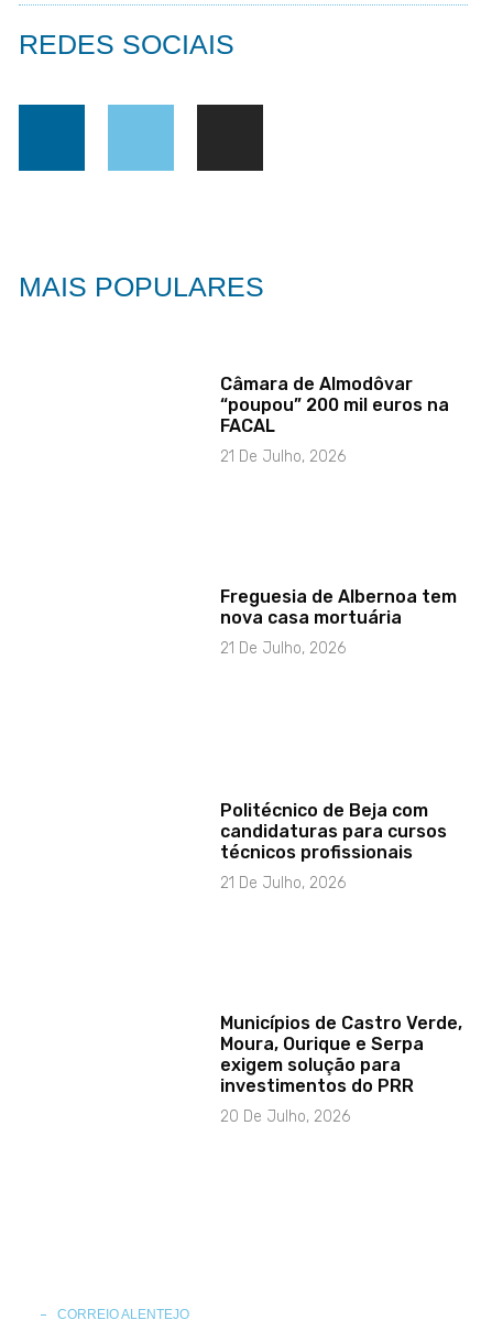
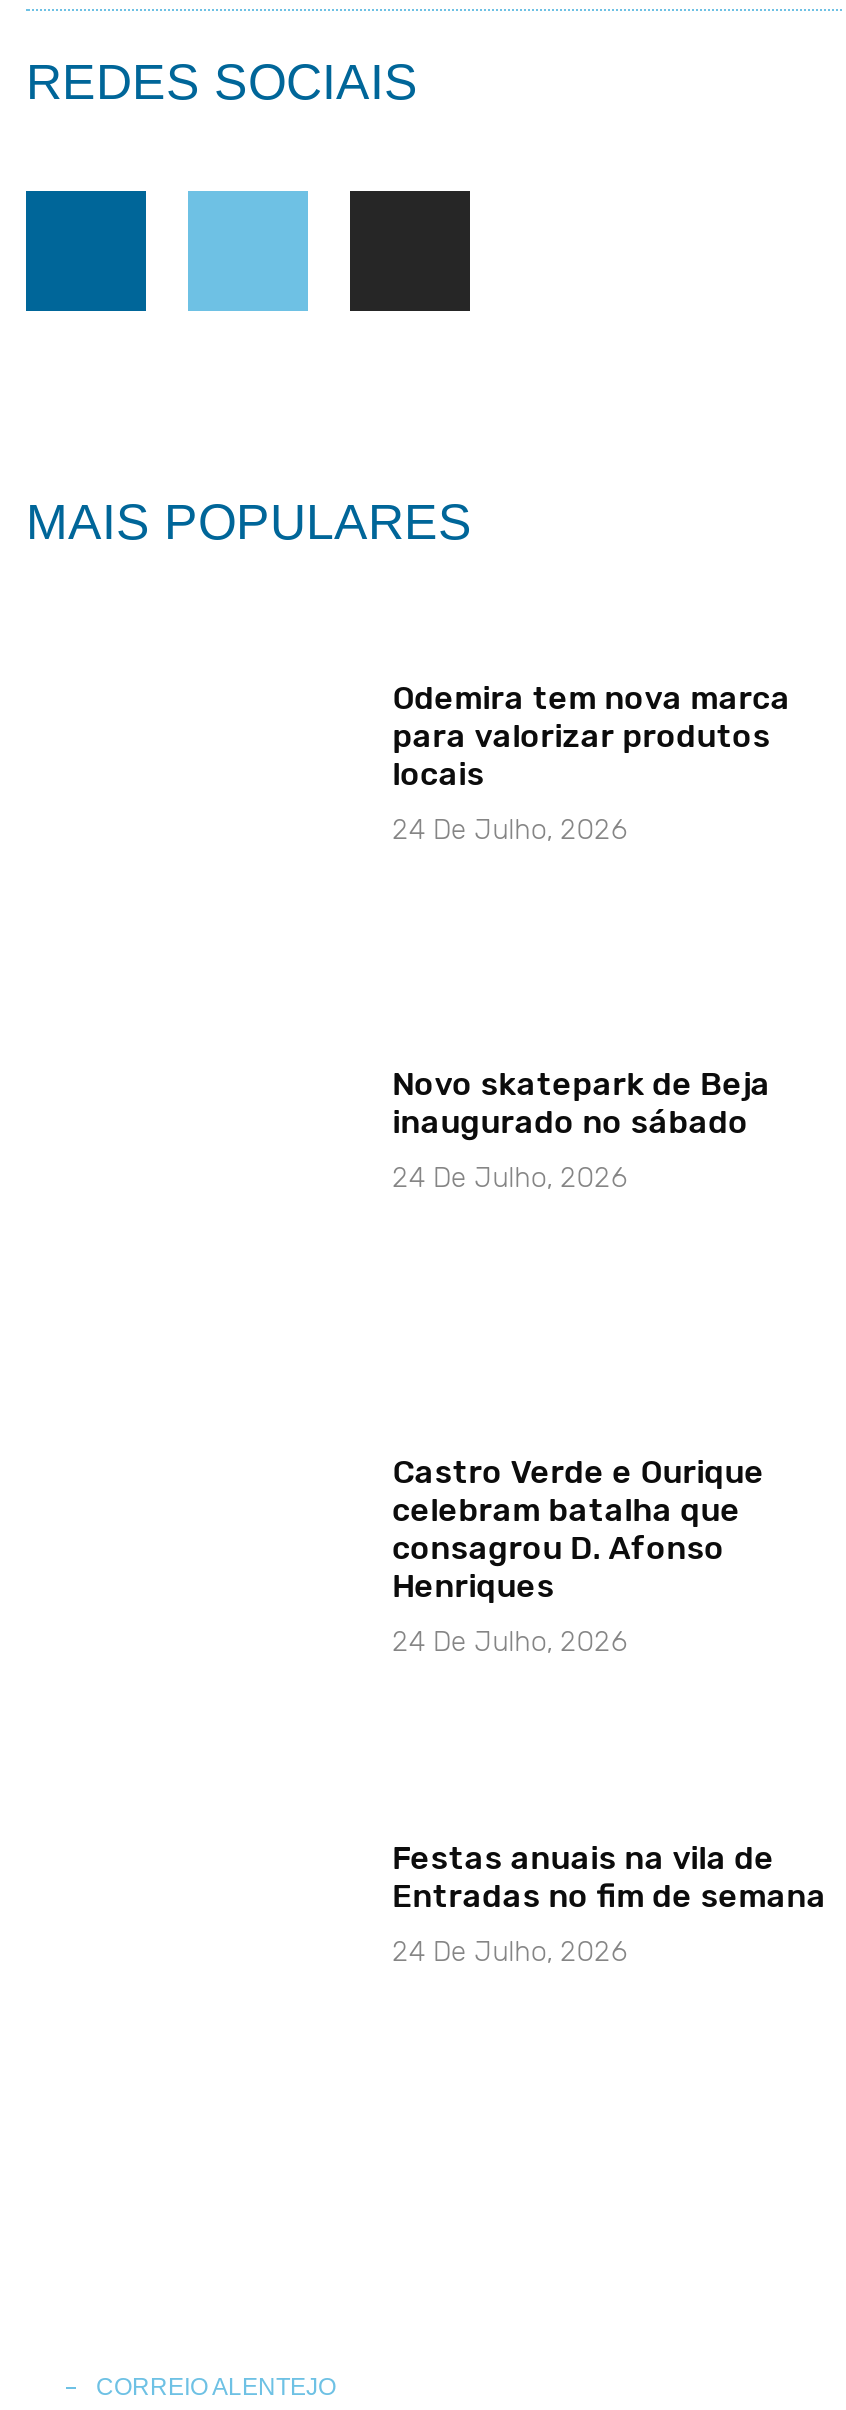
[220,374,449,437] Câmara de Almodôvar | “poupou” 200 mil euros na | FACAL -> [392,680,790,794] Odemira tem nova marca | para valorizar produtos | locais
[220,448,346,466] 21 De Julho, 2026 -> [392,814,626,848] 24 De Julho, 2026
[220,587,457,629] Freguesia de Albernoa tem | nova casa mortuária -> [392,1066,770,1142] Novo skatepark de Beja | inaugurado no sábado
[220,640,346,658] 21 De Julho, 2026 -> [392,1162,626,1196] 24 De Julho, 2026
[220,799,447,862] Politécnico de Beja com | candidaturas para cursos | técnicos profissionais -> [392,1452,764,1604] Castro Verde e Ourique | celebram batalha que | consagrou D. Afonso | Henriques
[220,873,346,892] 21 De Julho, 2026 -> [392,1624,626,1658] 24 De Julho, 2026
[220,1012,463,1096] Municípios de Castro Verde, | Moura, Ourique e Serpa | exigem solução para | investimentos do PRR -> [392,1839,826,1915] Festas anuais na vila de | Entradas no fim de semana
[220,1107,350,1126] 20 De Julho, 2026 -> [392,1935,626,1969] 24 De Julho, 2026

